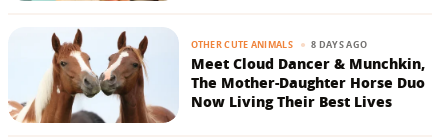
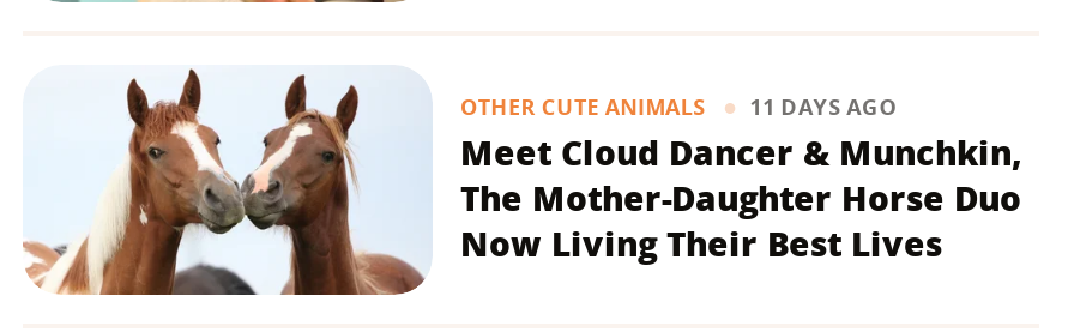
[190,38,367,51] OTHER CUTE ANIMALS 8 DAYS AGO -> [460,90,897,122] OTHER CUTE ANIMALS 11 DAYS AGO

